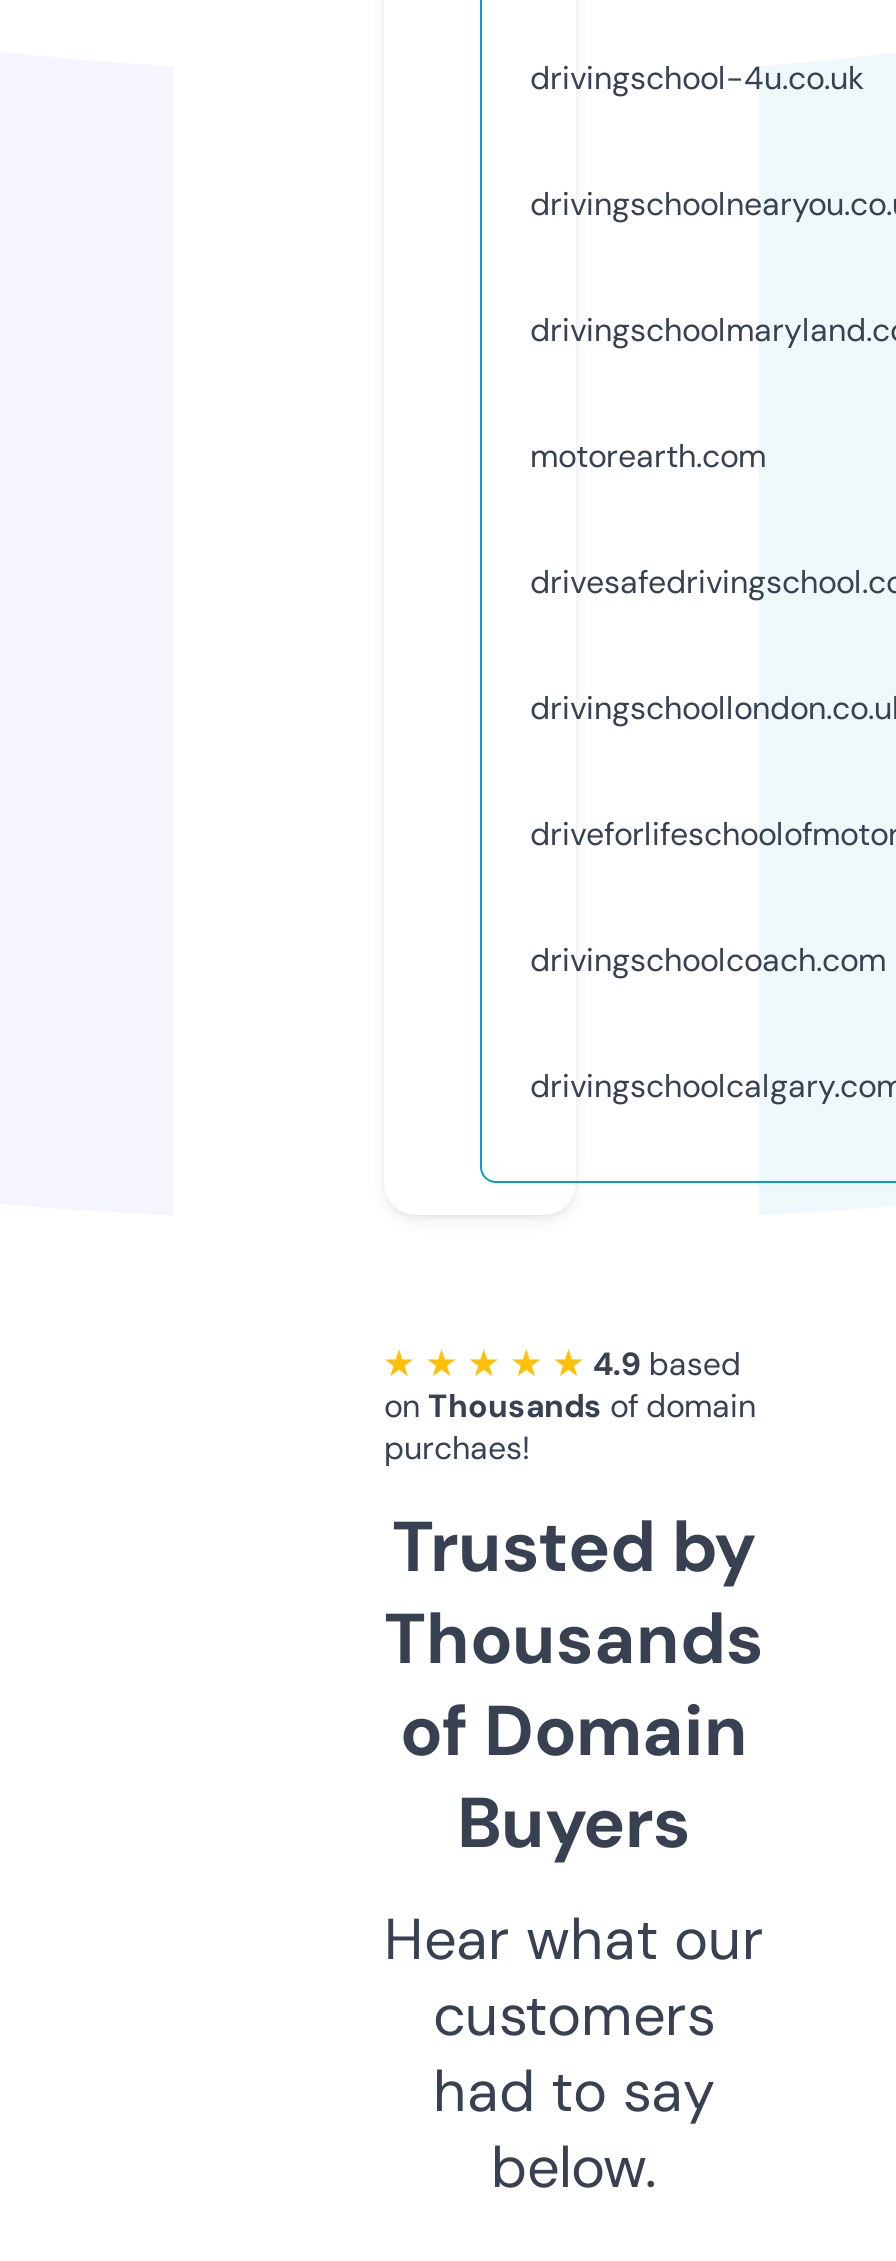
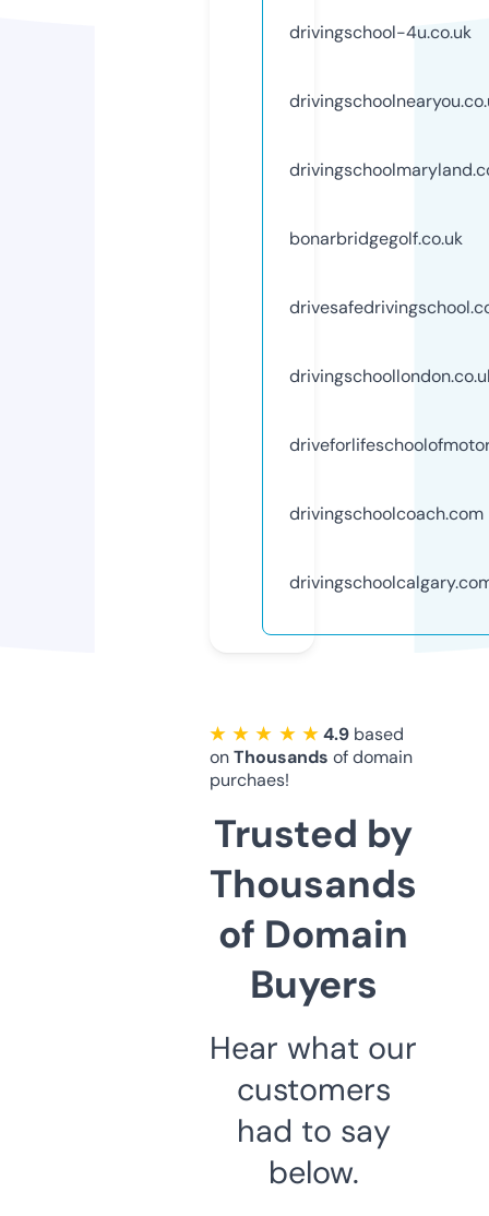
[530,435,766,477] motorearth.com -> [289,227,463,250] bonarbridgegolf.co.uk

